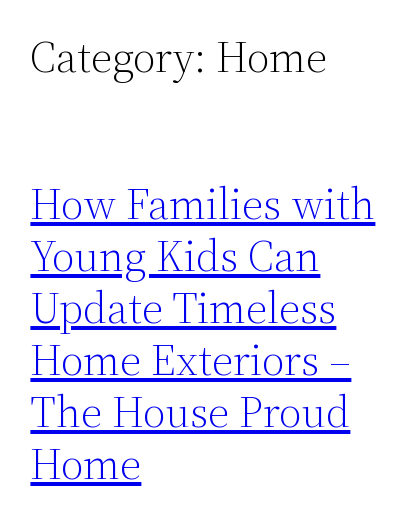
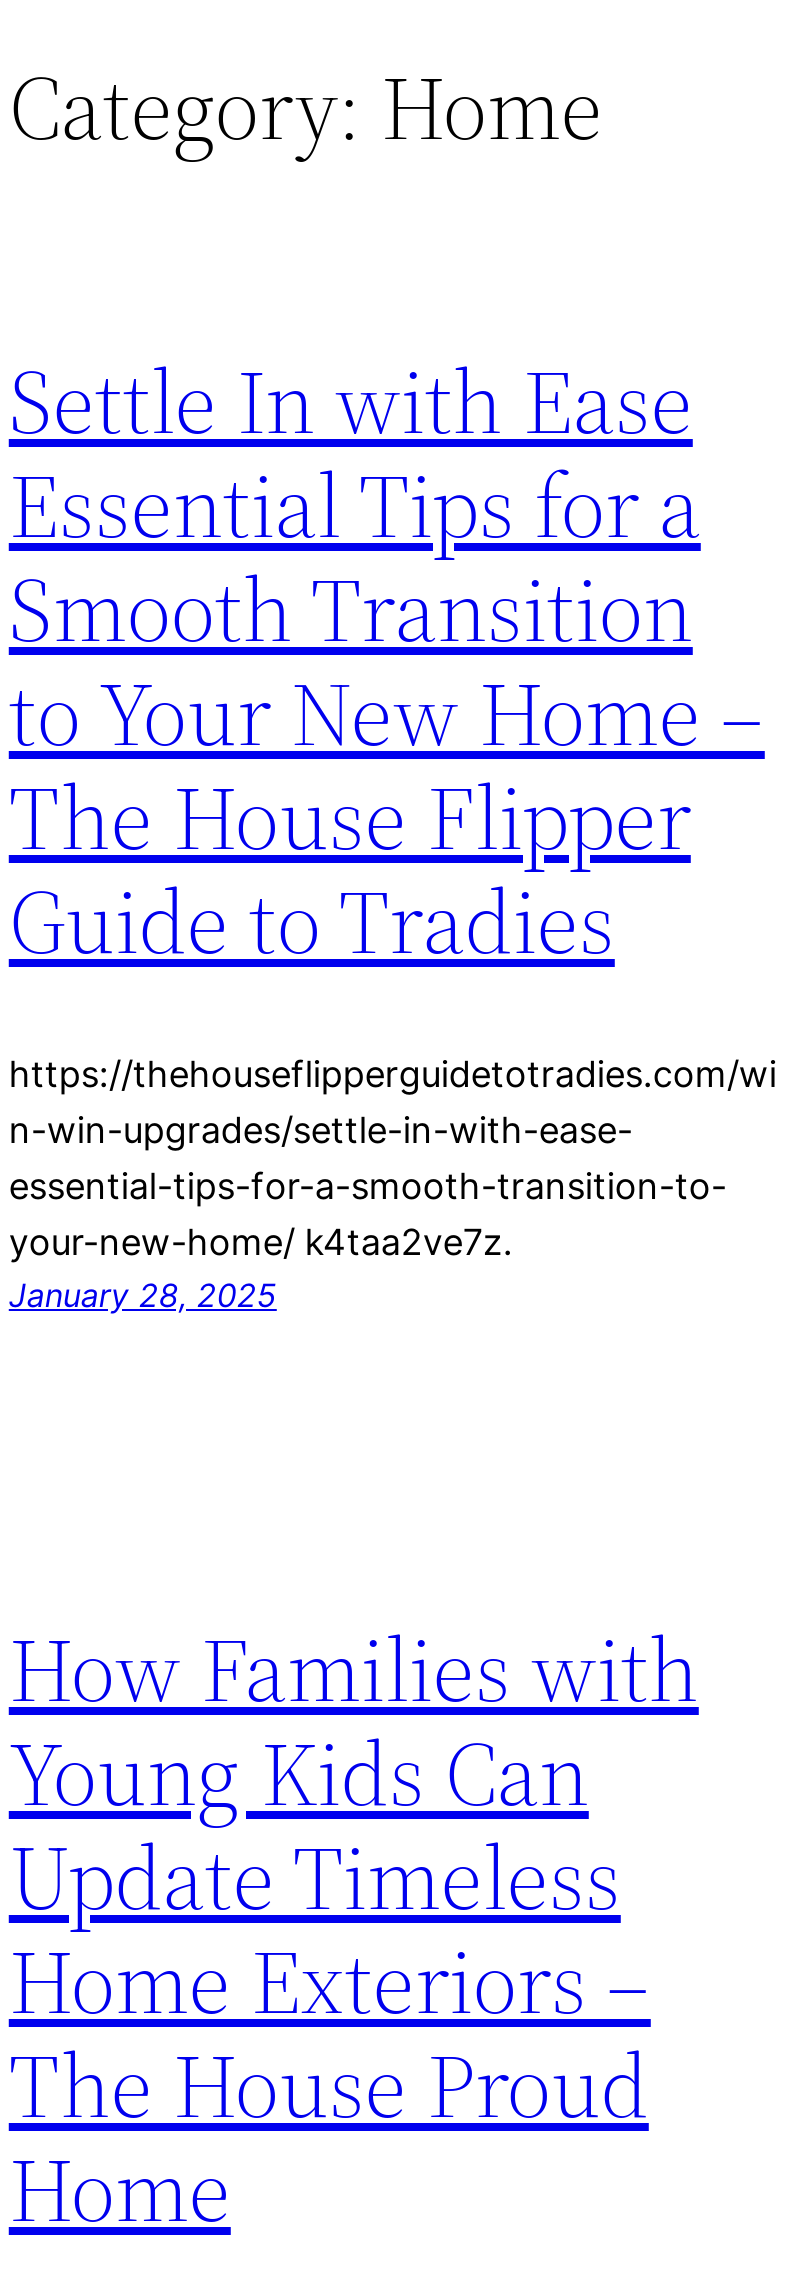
none -> [9,340,777,1315] Settle In with Ease | Essential Tips for a | Smooth Transition | to Your New Home – | The House Flipper | Guide to Tradies | https://thehouseflipperguidetotradies.com/wi | n-win-upgrades/settle-in-with-ease- | essential-tips-for-a-smooth-transition-to- | your-new-home/ k4taa2ve7z. | January 28, 2025

